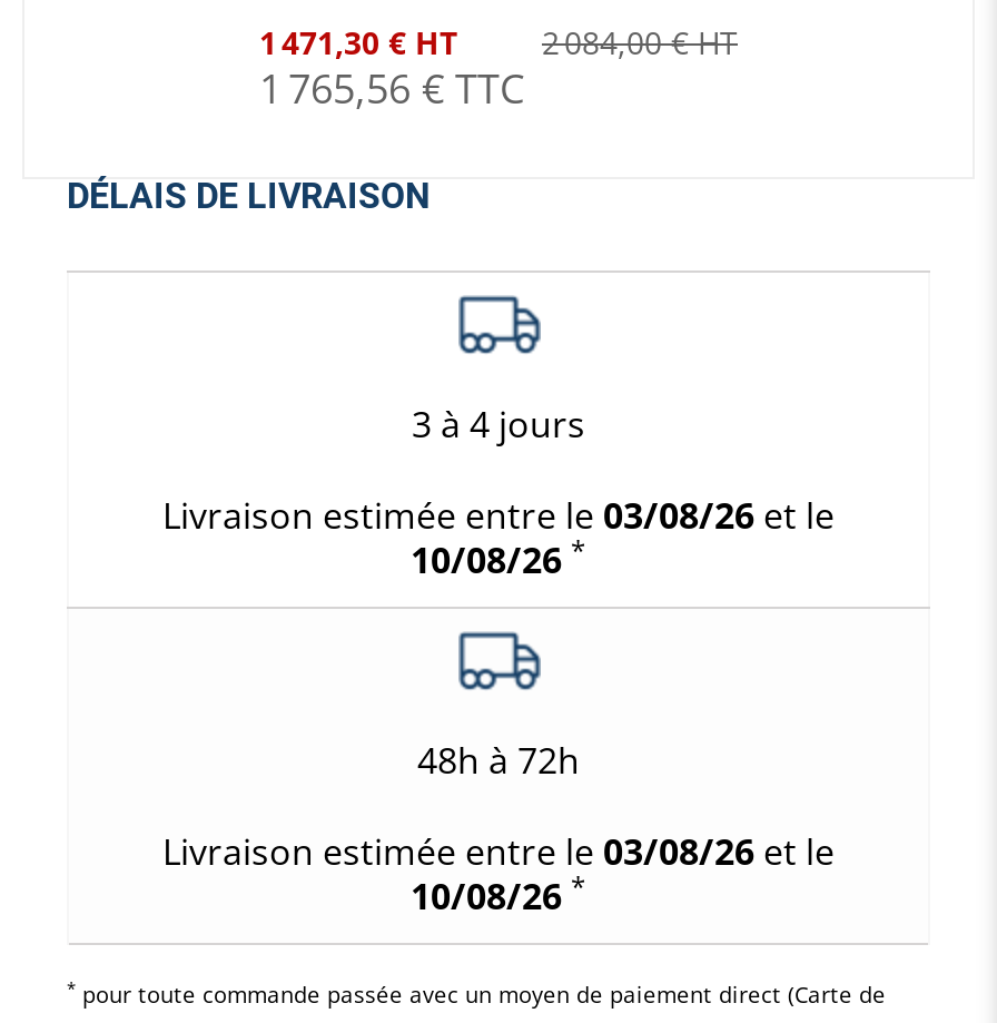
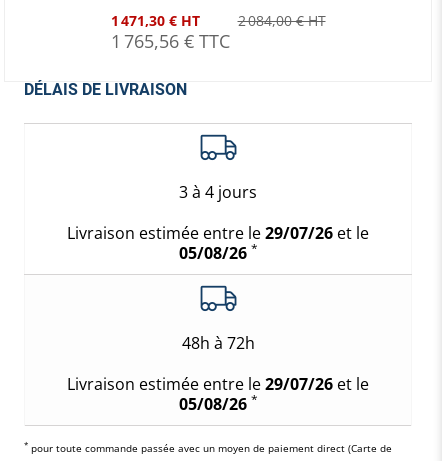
[162,490,835,539] Livraison estimée entre le 03/08/26 et le -> [67,221,369,243] Livraison estimée entre le 29/07/26 et le
[411,530,586,583] 10/08/26 * -> [178,239,257,263] 05/08/26 *
[162,826,835,875] Livraison estimée entre le 03/08/26 et le -> [67,372,369,394] Livraison estimée entre le 29/07/26 et le
[411,866,586,919] 10/08/26 * -> [178,390,257,414] 05/08/26 *

